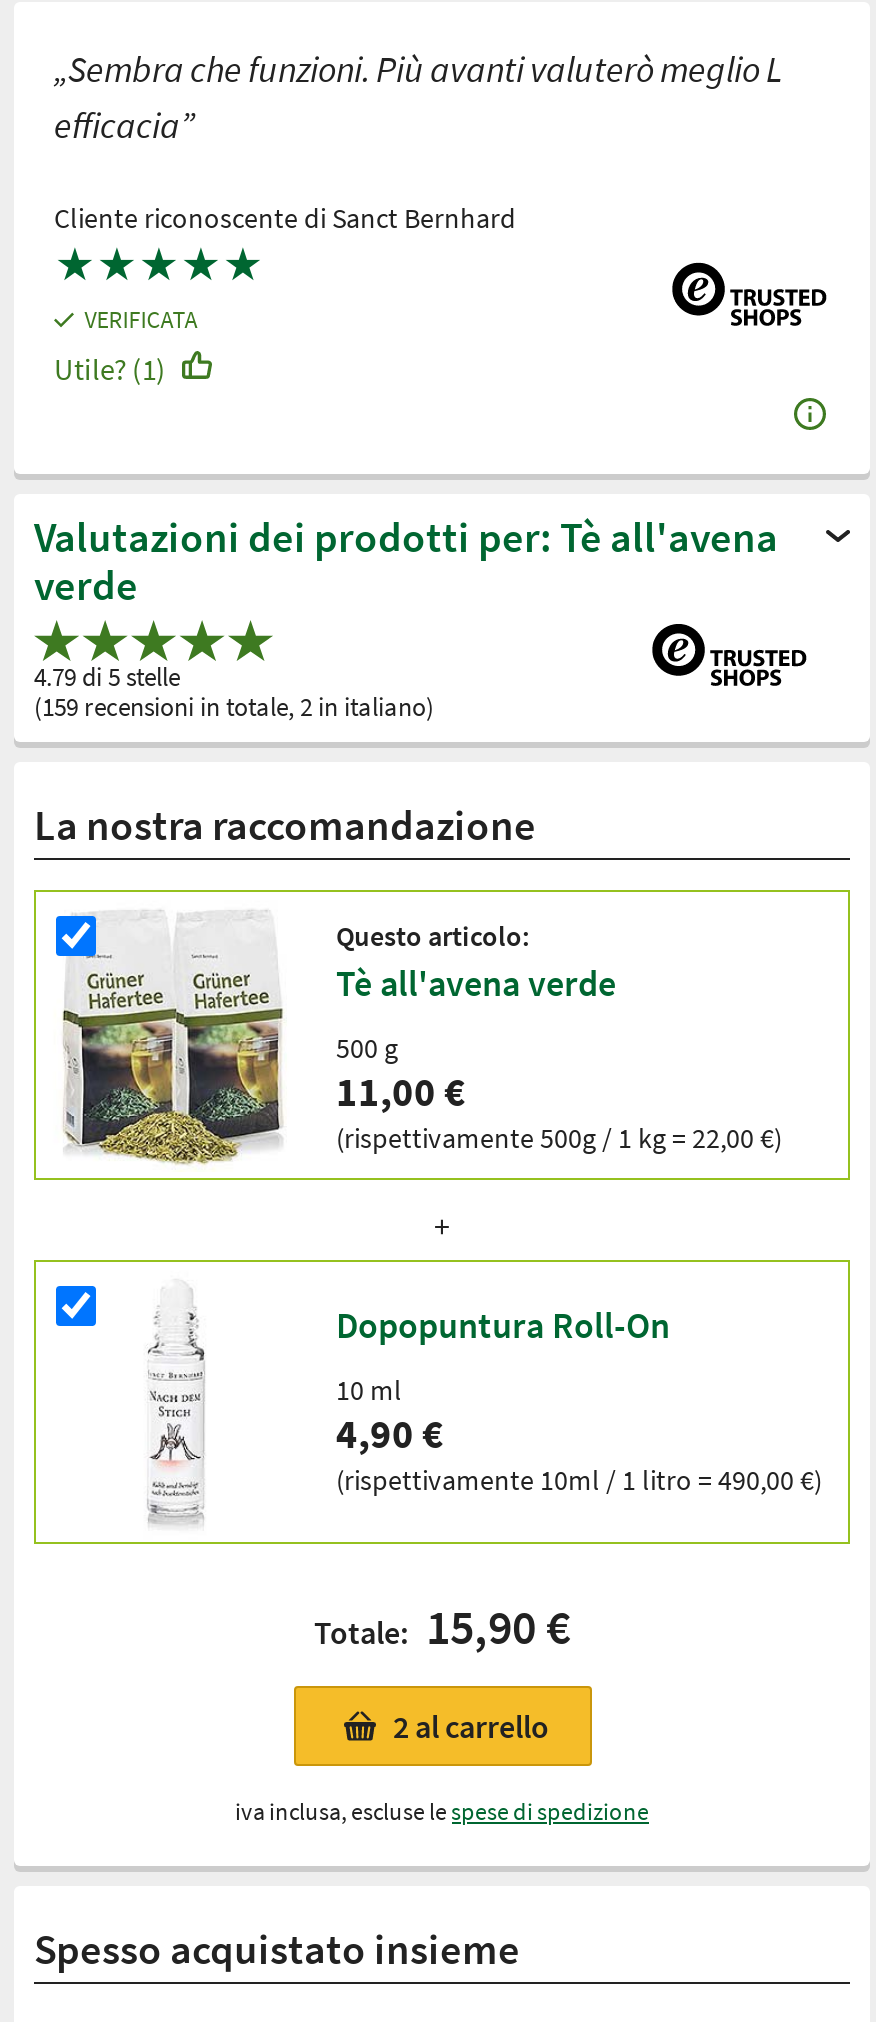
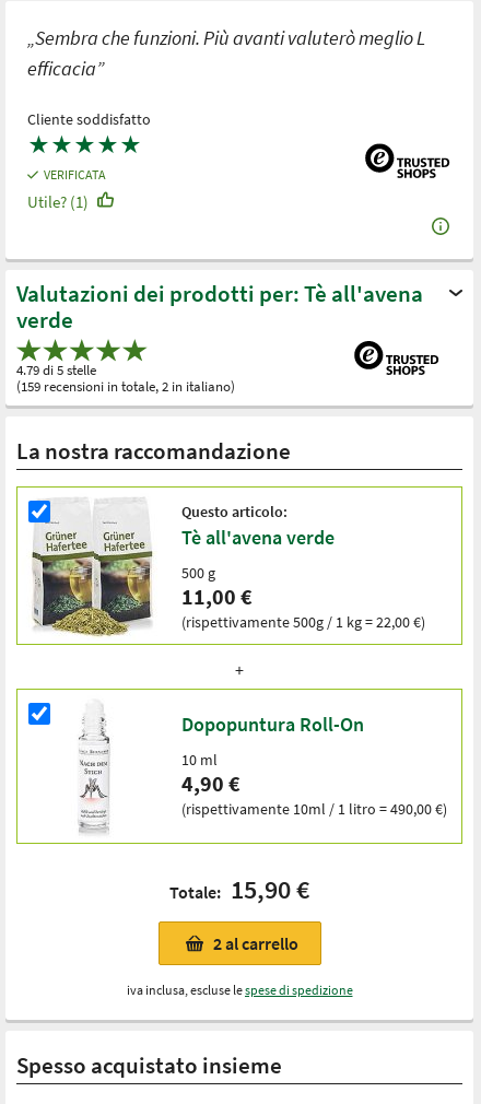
[54,201,516,237] Cliente riconoscente di Sanct Bernhard -> [27,110,151,129] Cliente soddisfatto

